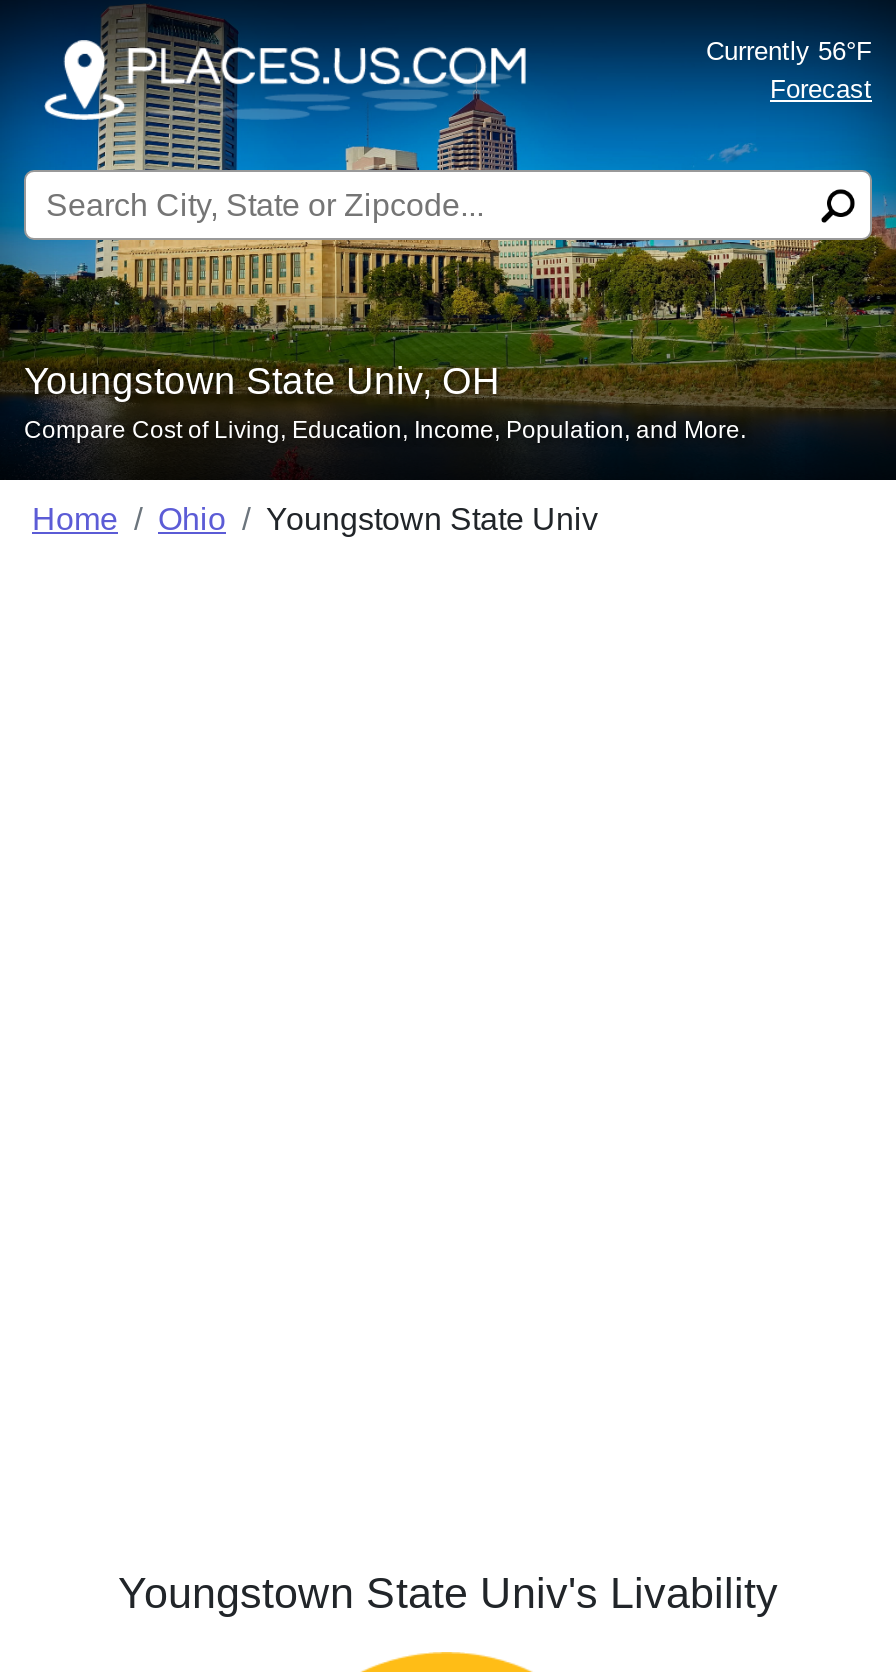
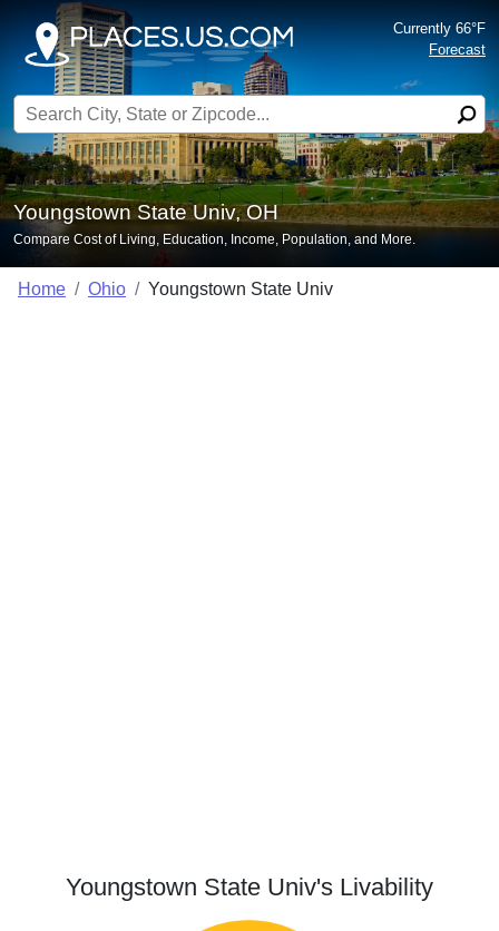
[706,36,872,66] Currently 56°F -> [393,20,486,37] Currently 66°F

